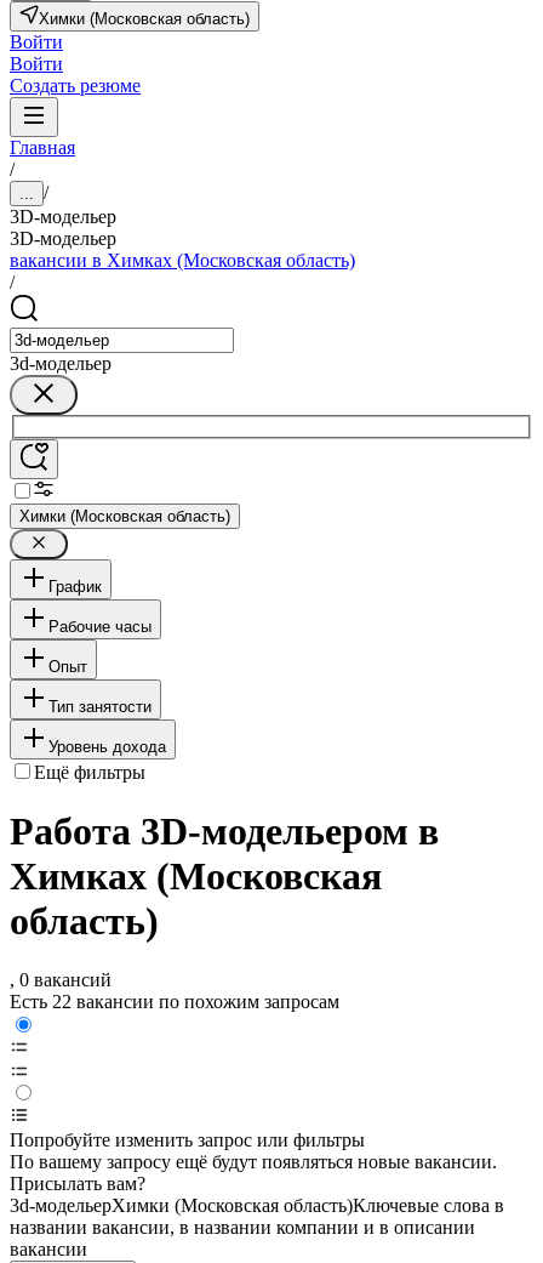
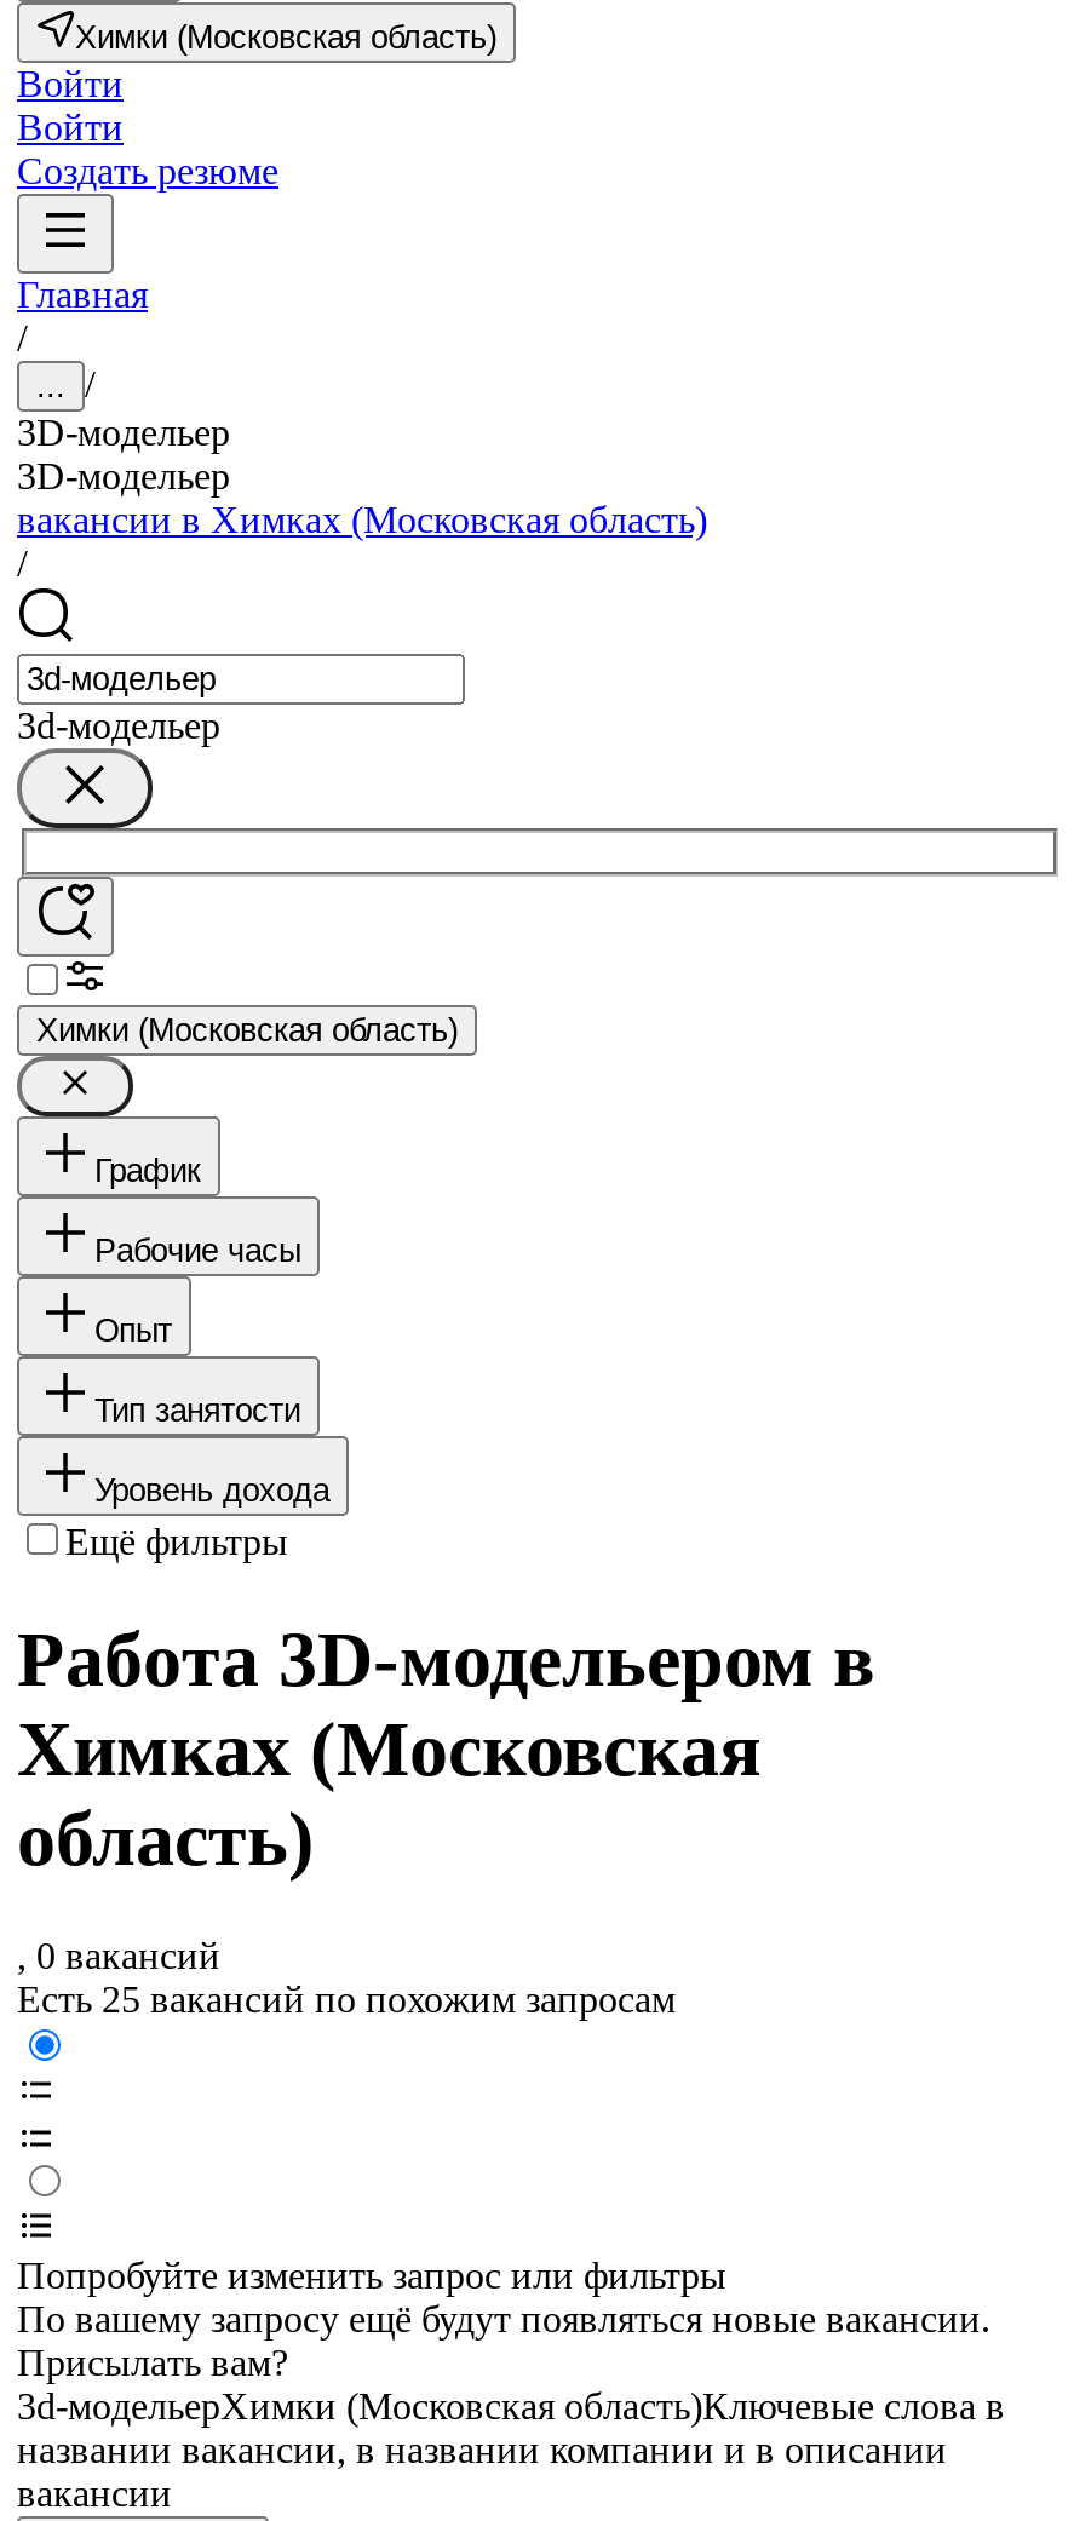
[10,992,339,1012] Есть 22 вакансии по похожим запросам -> [17,1980,676,2021] Есть 25 вакансий по похожим запросам

